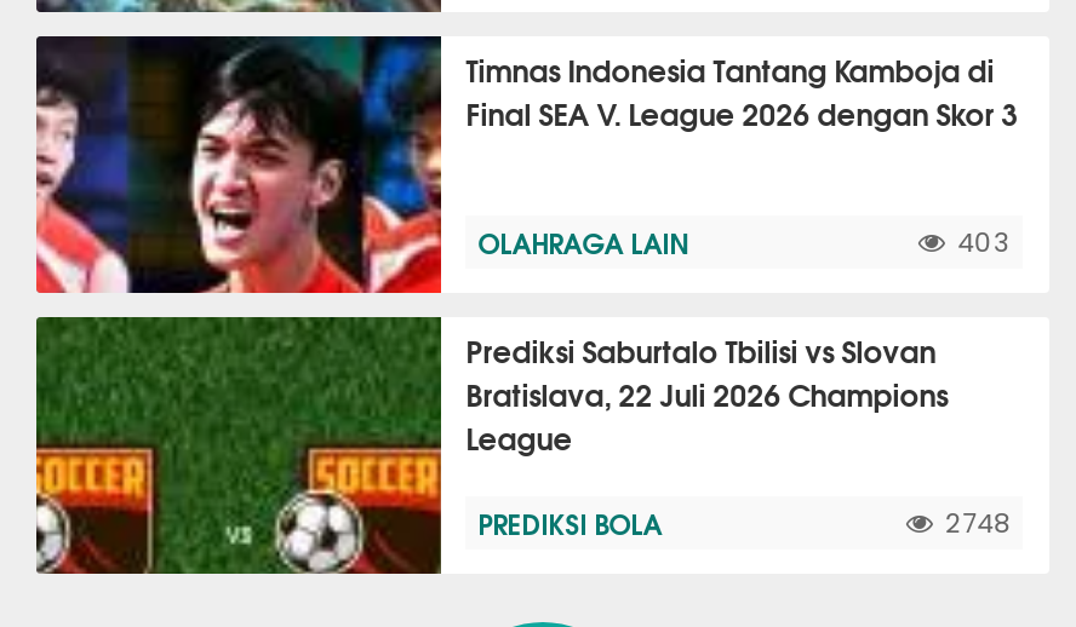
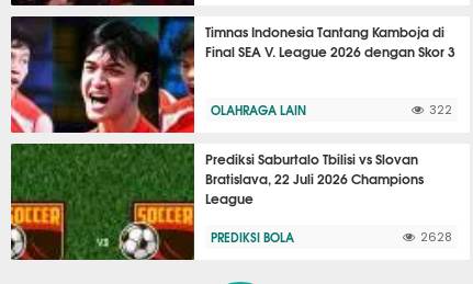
[957,230,1011,257] 403 -> [429,104,452,116] 322
[945,511,1011,537] 2748 -> [420,231,452,243] 2628

